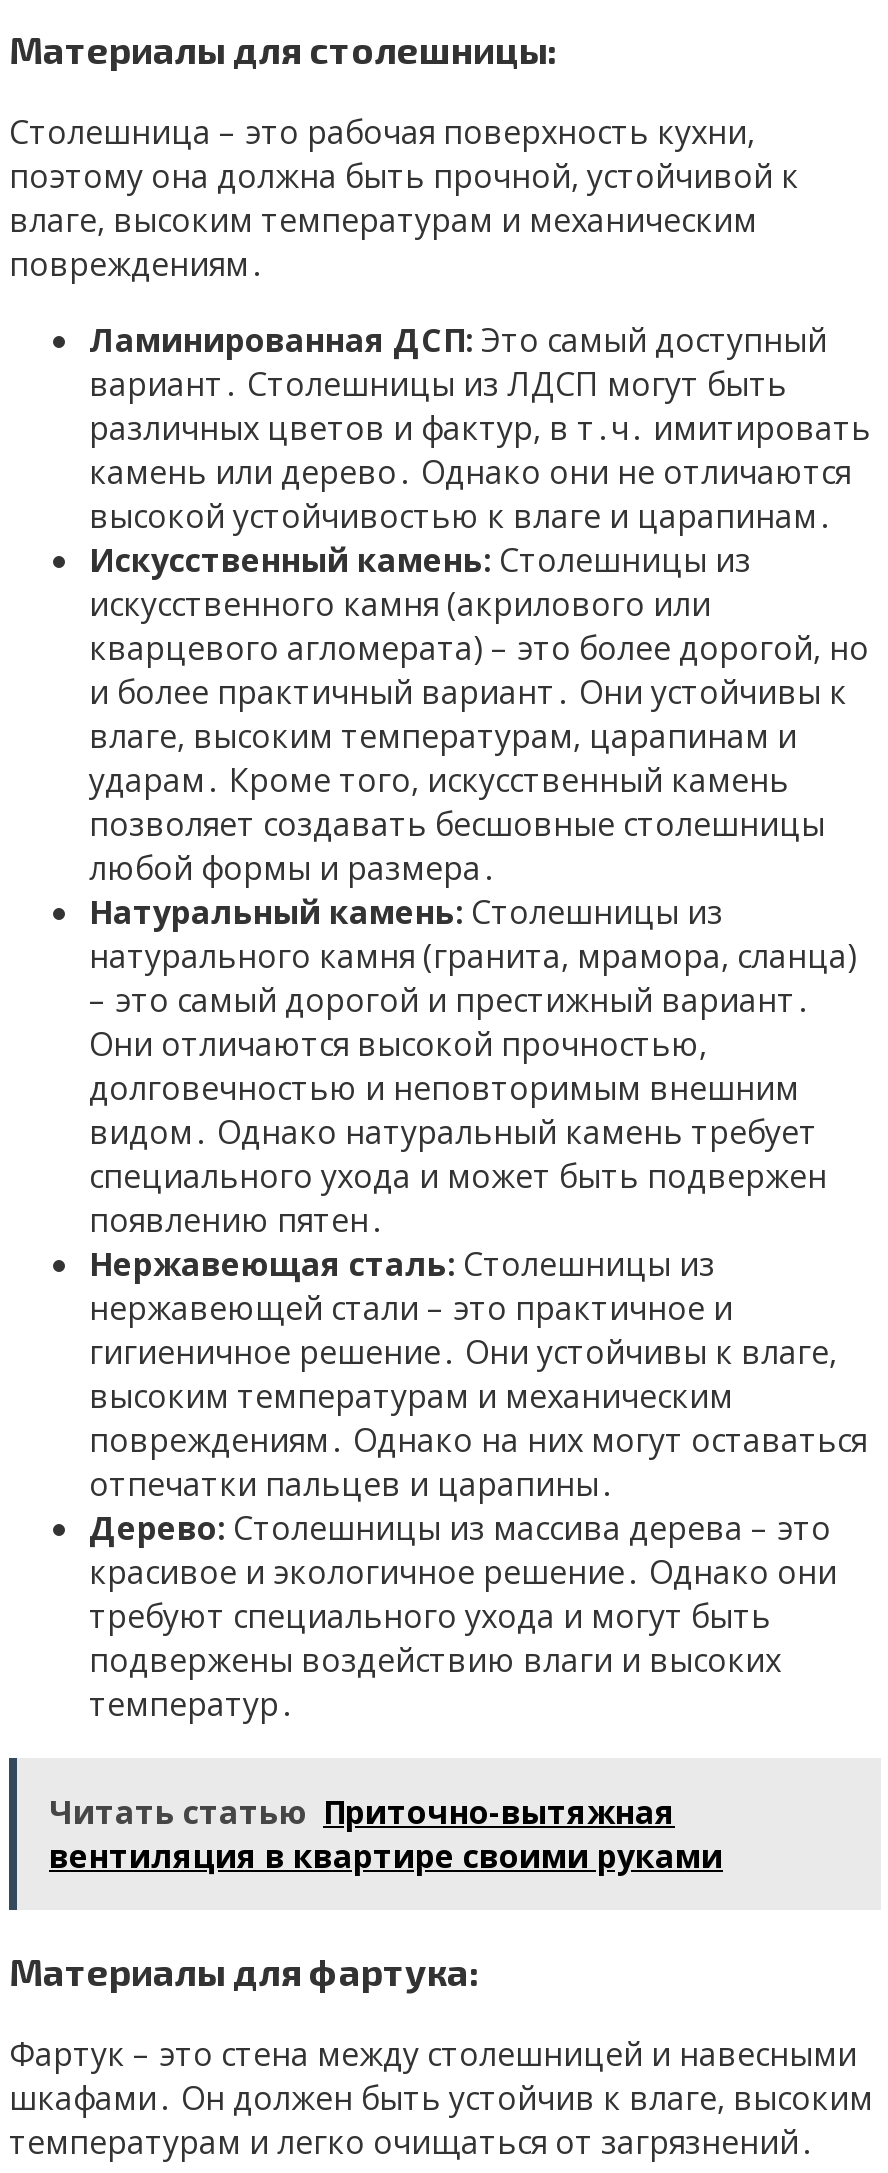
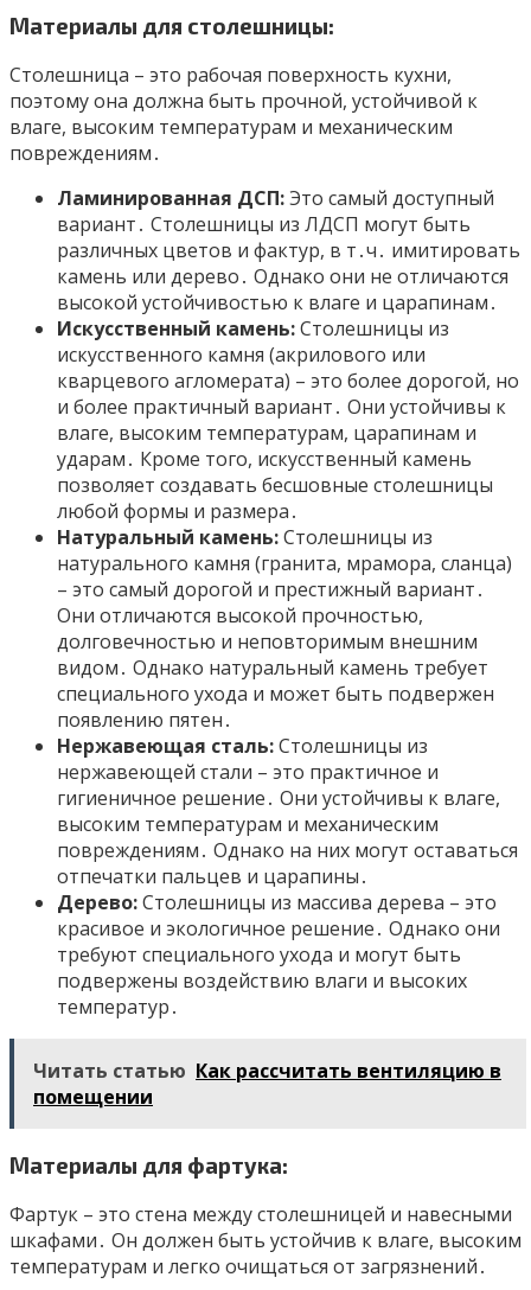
[49,1790,723,1878] Читать статью Приточно-вытяжная | вентиляция в квартире своими руками -> [33,1058,501,1110] Читать статью Как рассчитать вентиляцию в | помещении

